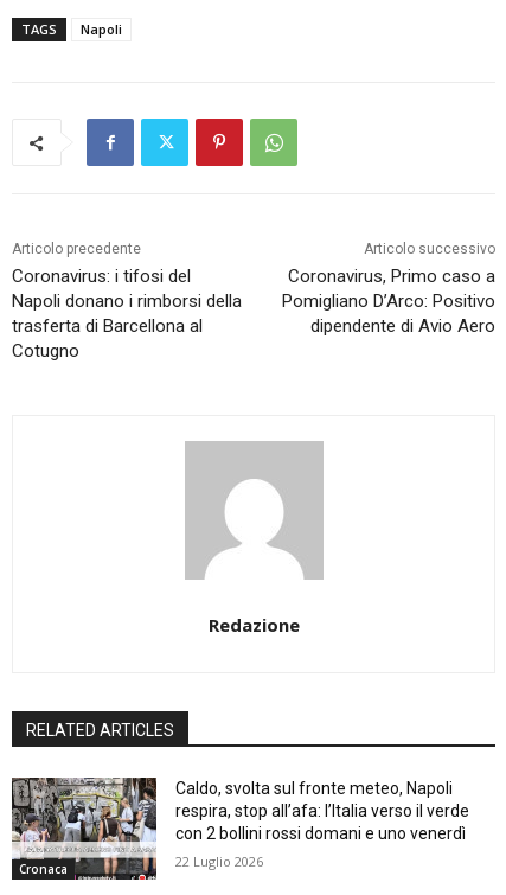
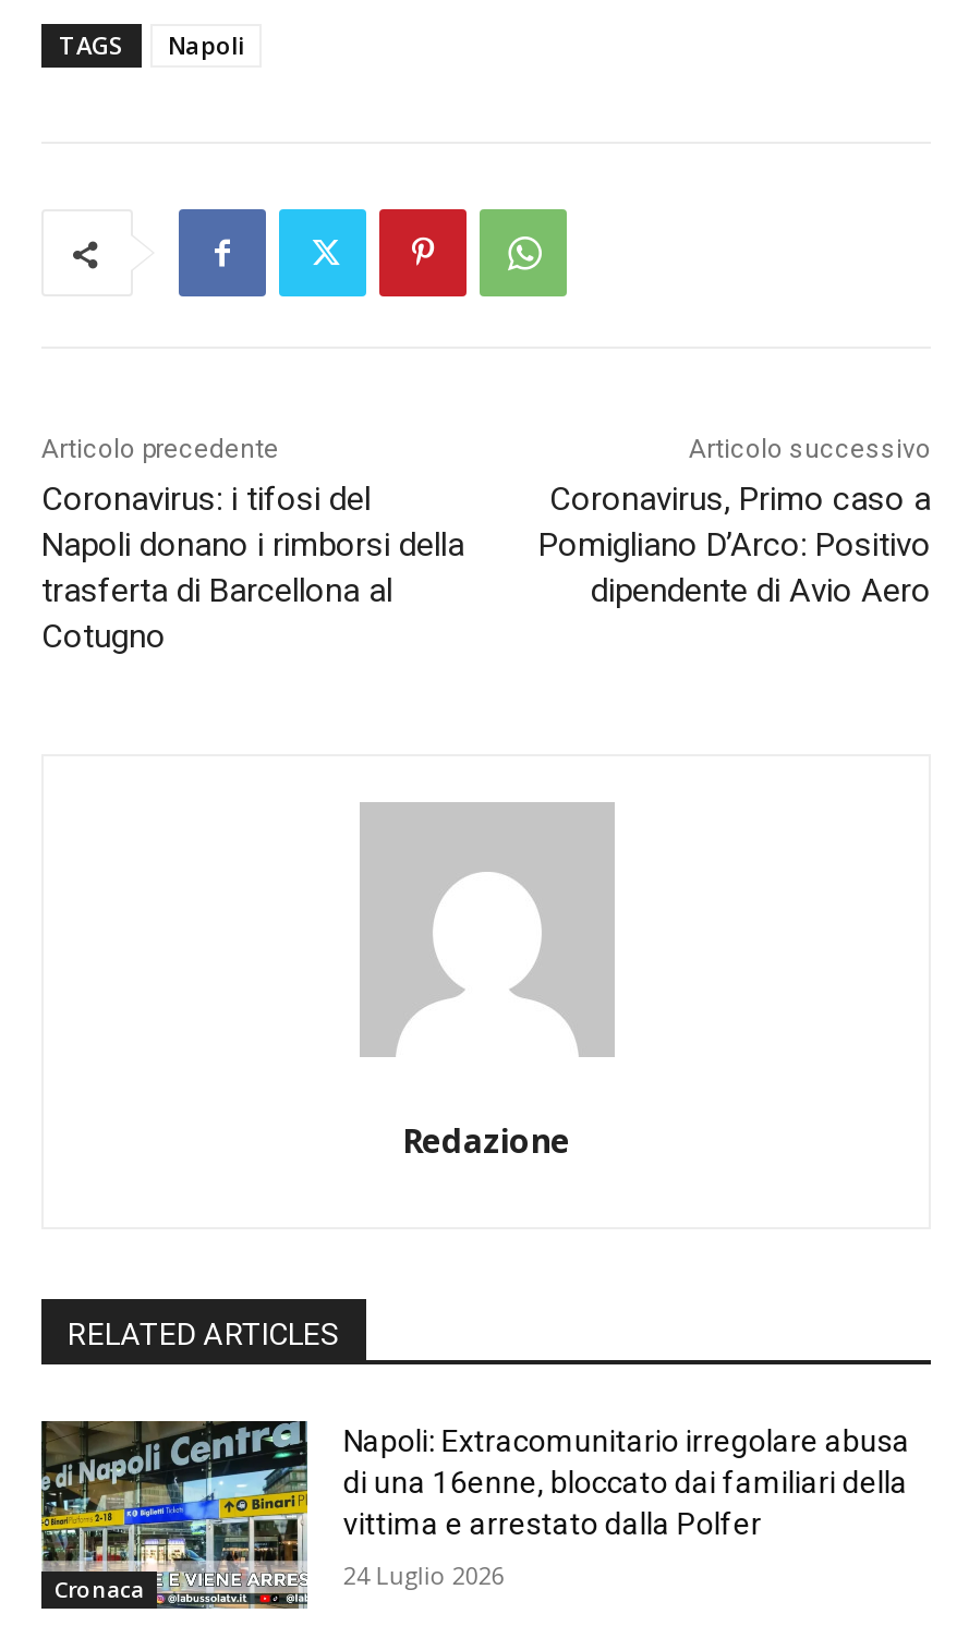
[12,776,470,881] [image] | Caldo, svolta sul fronte meteo, Napoli | respira, stop all’afa: l’Italia verso il verde | con 2 bollini rossi domani e uno venerdì -> [41,1421,910,1611] [image] | Napoli: Extracomunitario irregolare abusa | di una 16enne, bloccato dai familiari della | vittima e arrestato dalla Polfer
[176,852,264,870] 22 Luglio 2026 -> [343,1559,504,1591] 24 Luglio 2026

